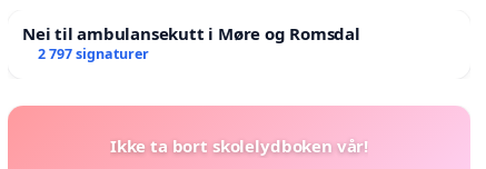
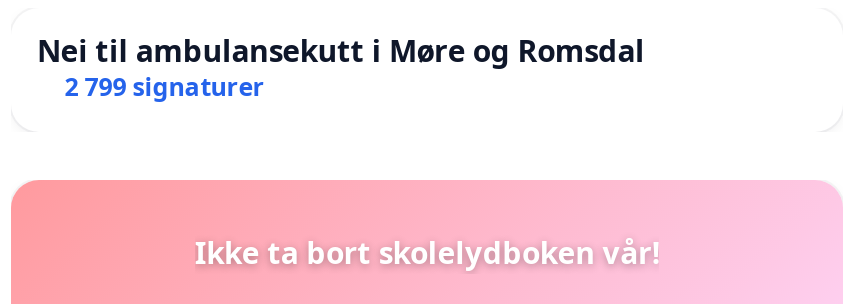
[38,45,149,64] 2 797 signaturer -> [65,71,265,105] 2 799 signaturer

